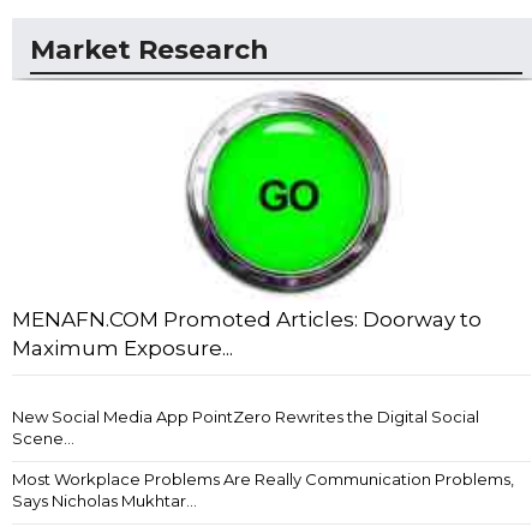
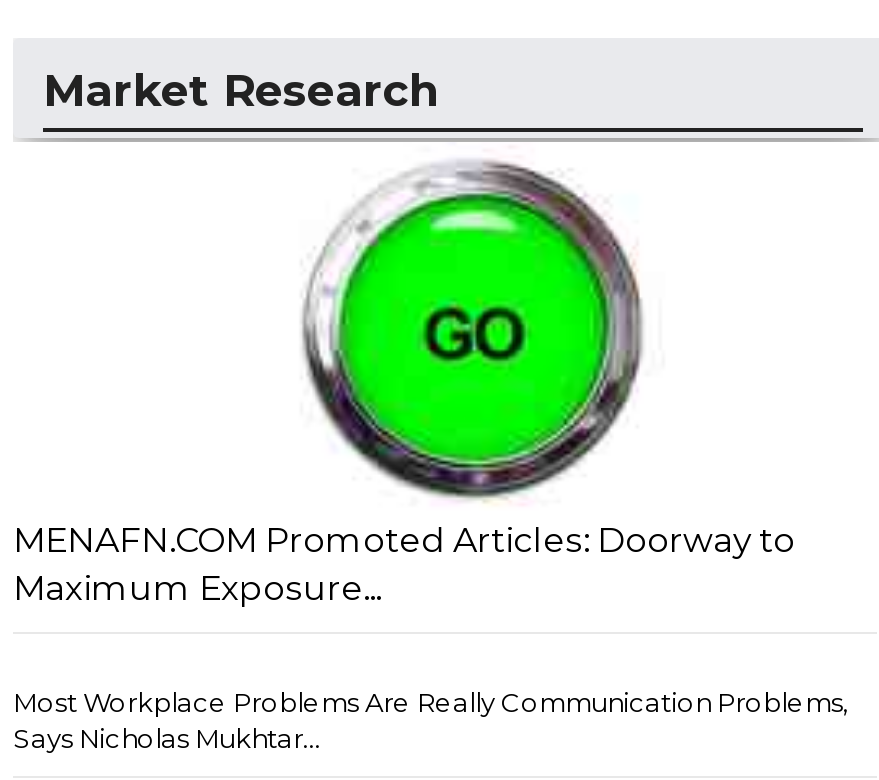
[12,407,479,448] New Social Media App PointZero Rewrites the Digital Social | Scene... -> none

